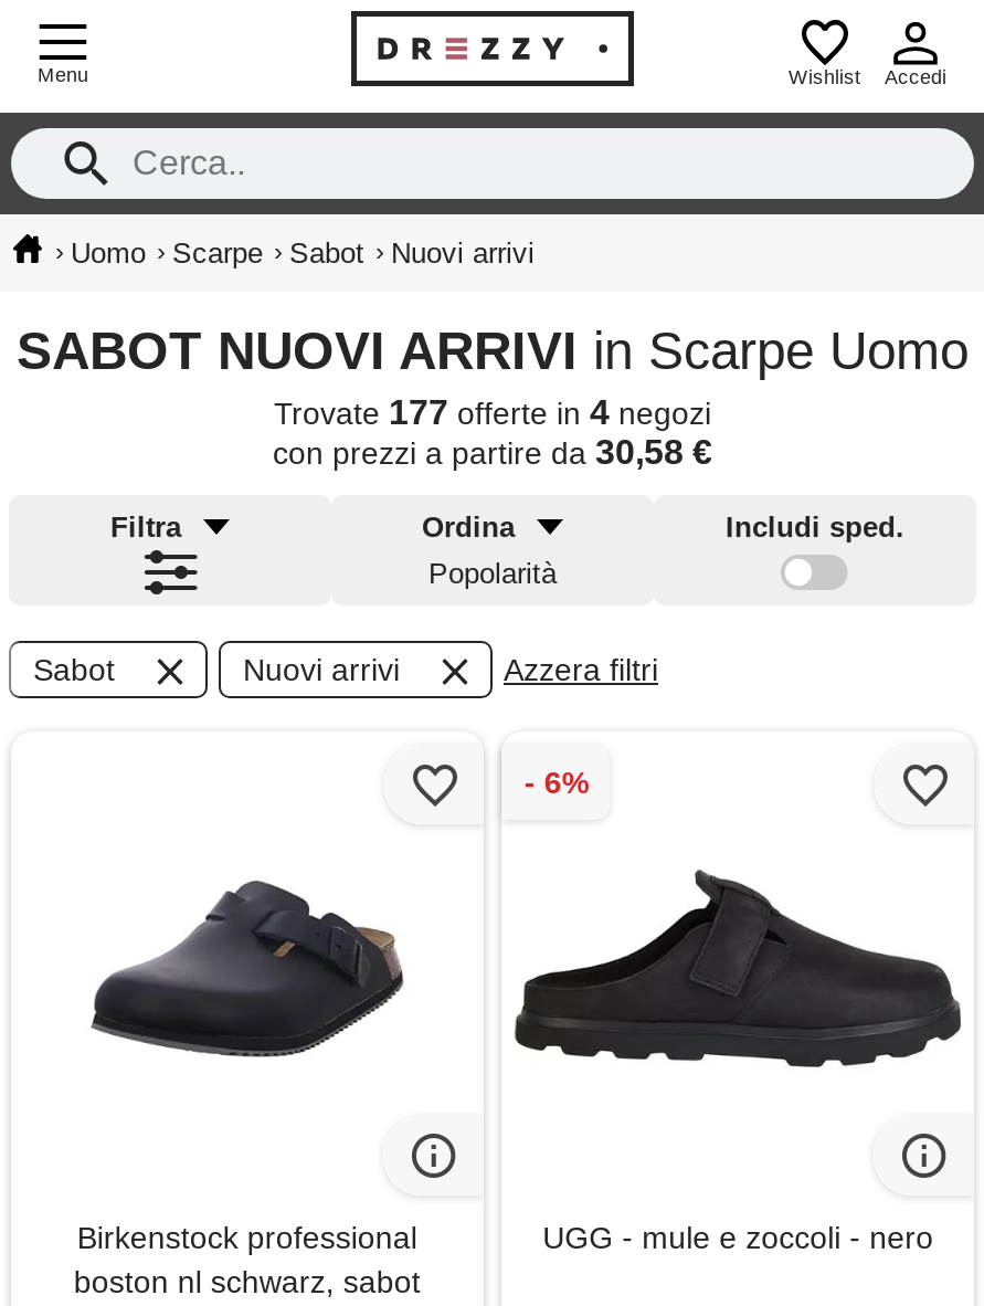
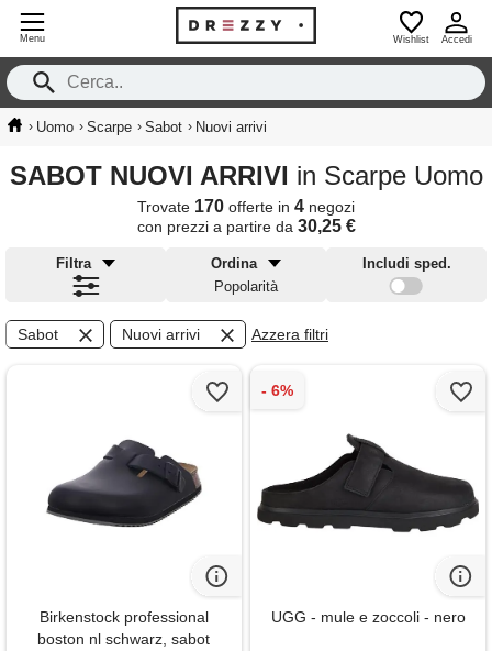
[274,393,711,431] Trovate 177 offerte in 4 negozi -> [137,197,355,216] Trovate 170 offerte in 4 negozi
[273,433,712,471] con prezzi a partire da 30,58 € -> [137,217,355,235] con prezzi a partire da 30,25 €

